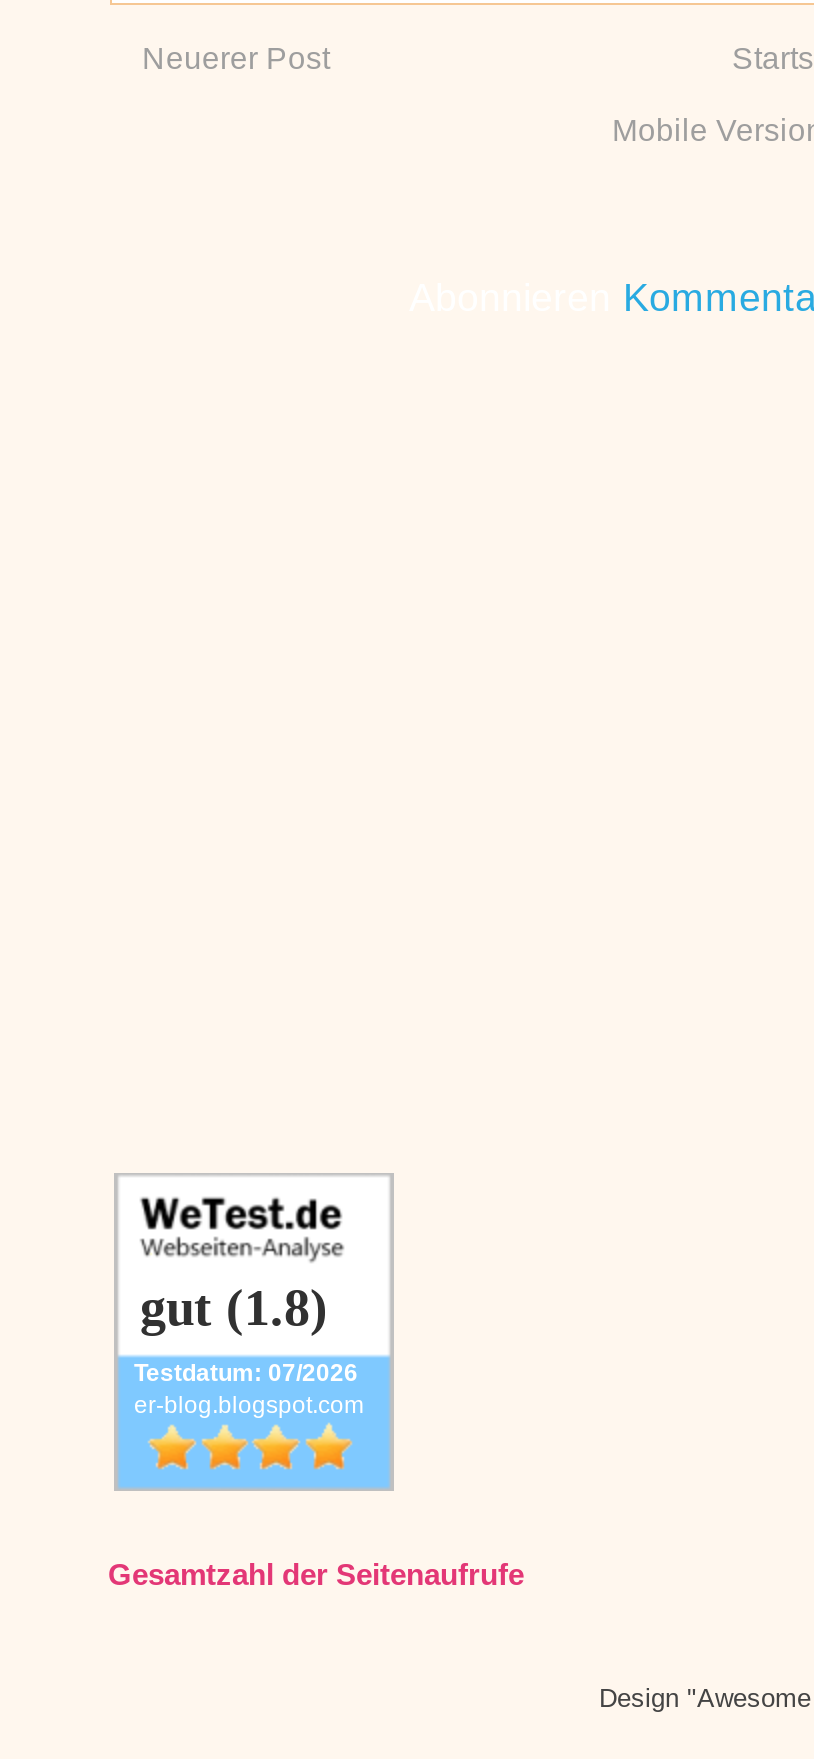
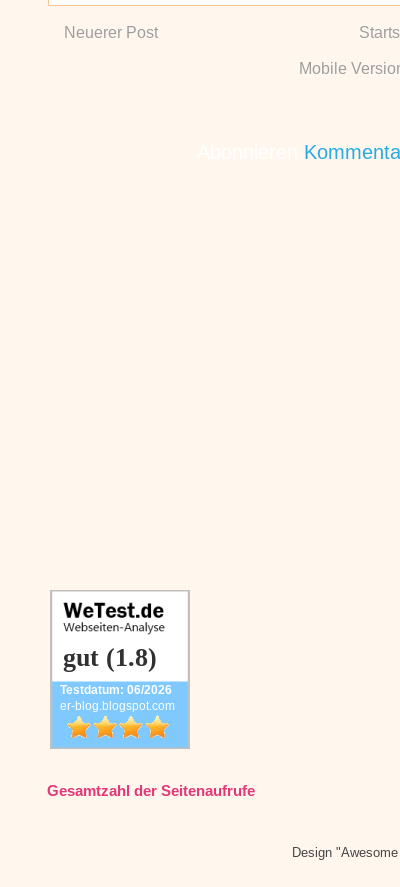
[134,1359,358,1387] Testdatum: 07/2026 -> [60,683,172,697] Testdatum: 06/2026

